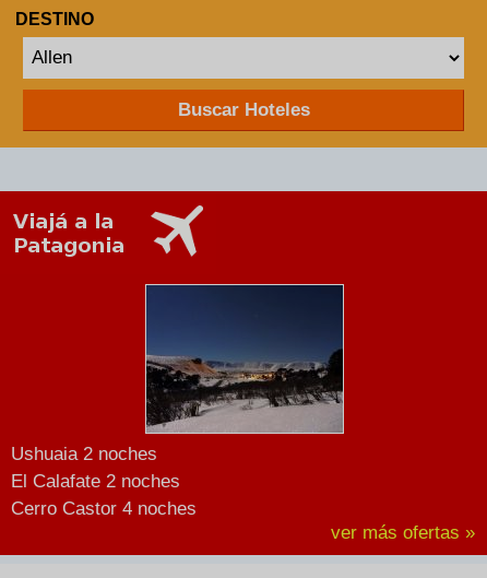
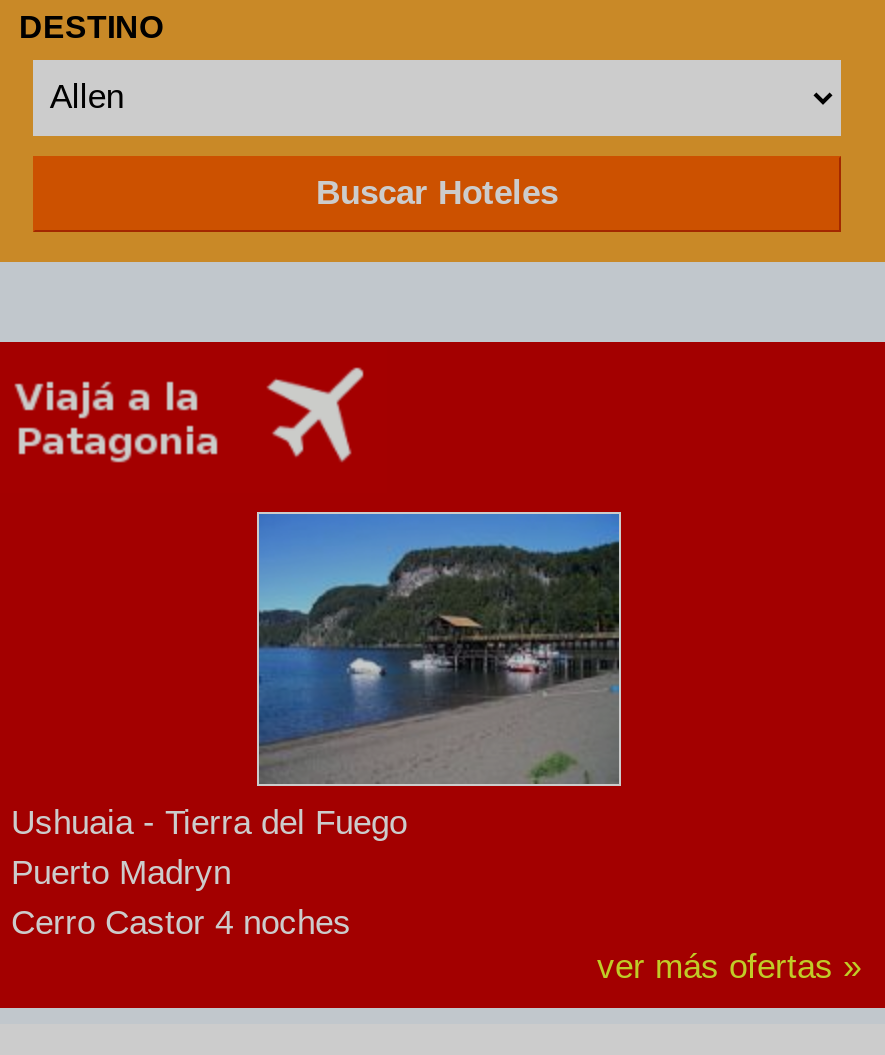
[11,284,344,492] [image] | Ushuaia 2 noches | El Calafate 2 noches -> [11,512,621,892] [image] | Ushuaia - Tierra del Fuego | Puerto Madryn

